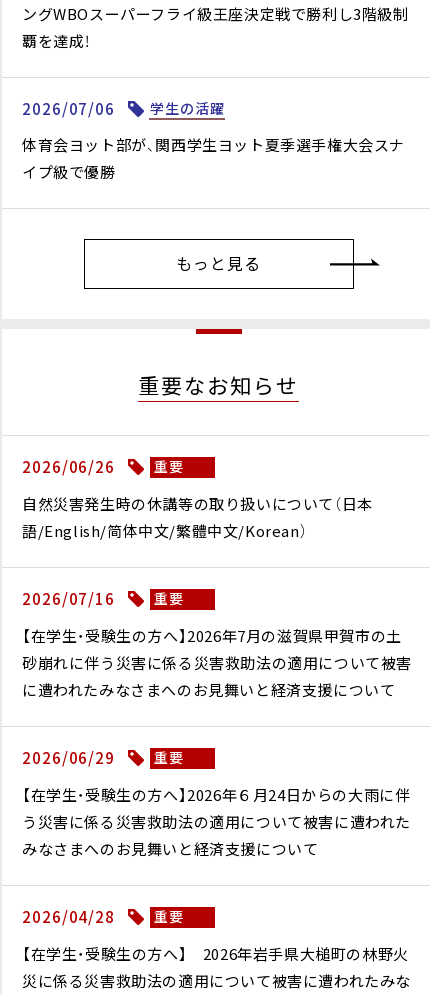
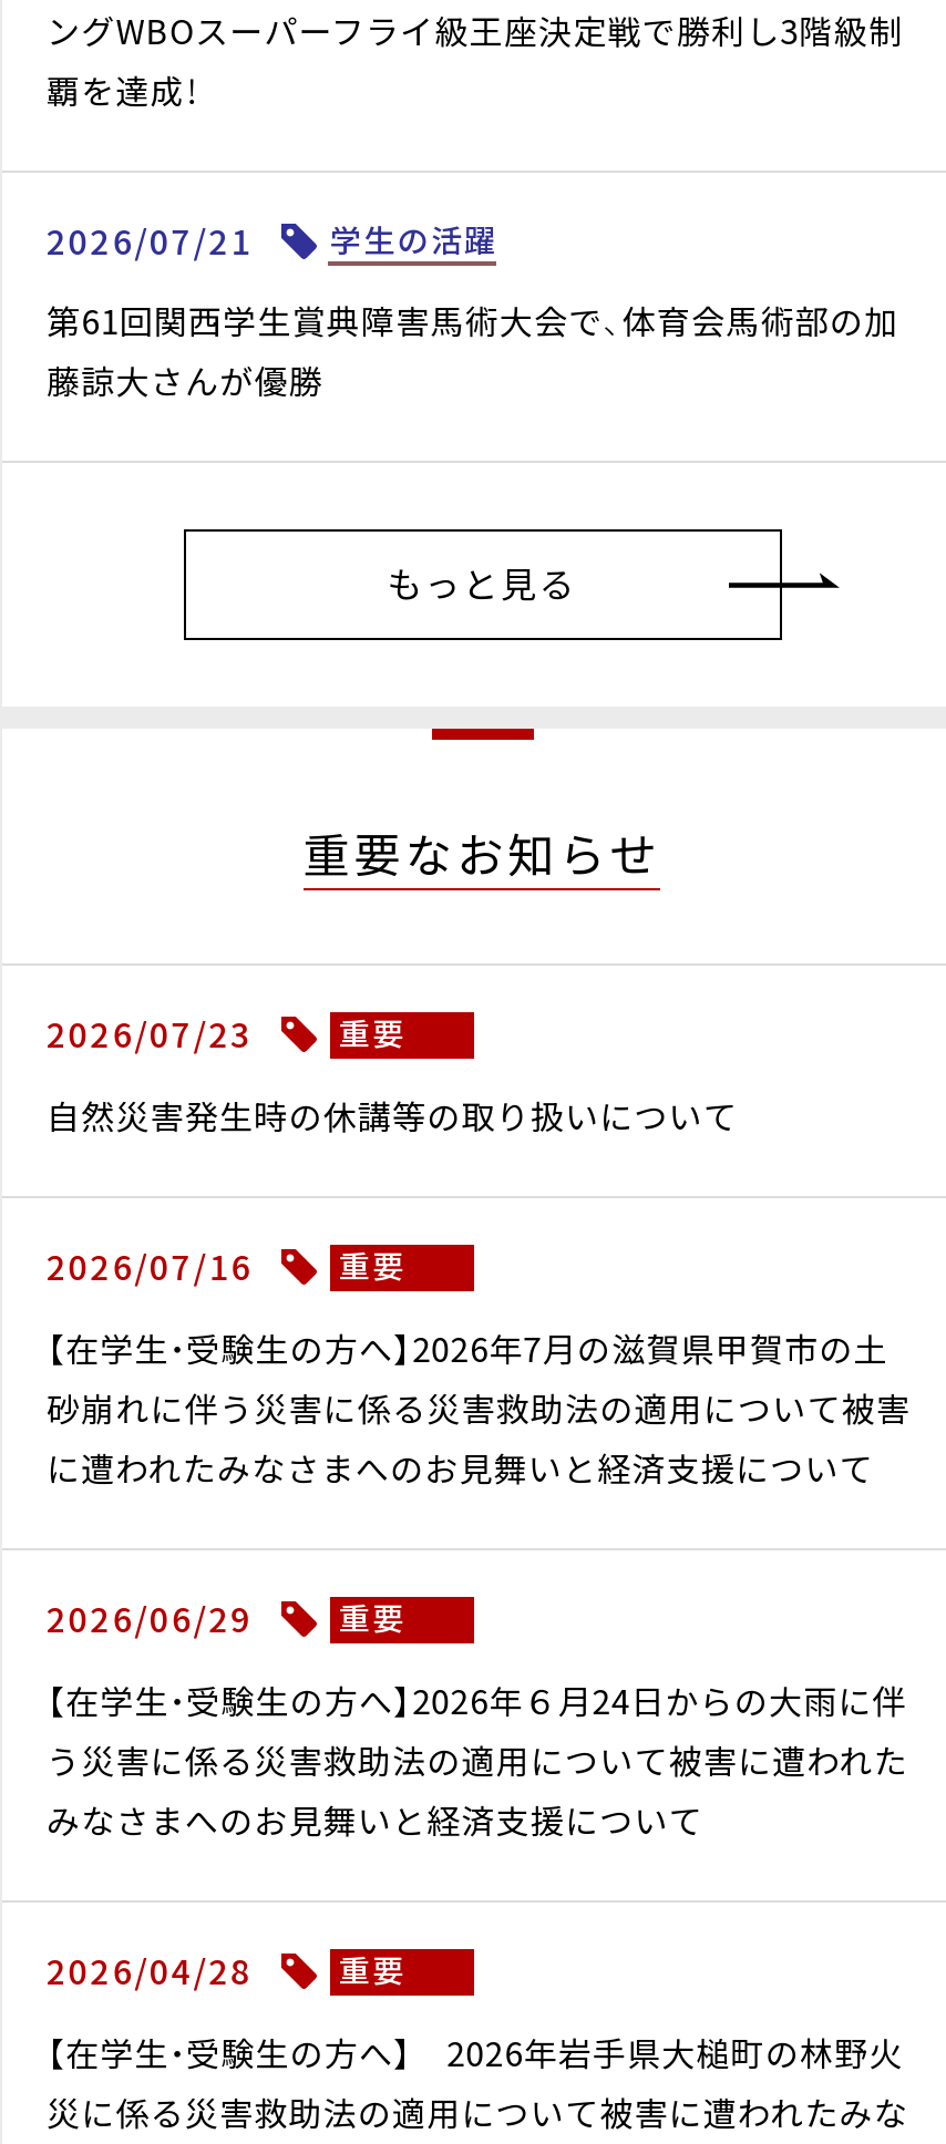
[22,97,226,119] 2026/07/06 学生の活躍 -> [47,216,498,265] 2026/07/21 学生の活躍
[22,133,405,182] 体育会ヨット部が、関西学生ヨット夏季選手権大会スナ | イプ級で優勝 -> [47,296,899,404] 第61回関西学生賞典障害馬術大会で、体育会馬術部の加 | 藤諒大さんが優勝
[22,455,184,477] 2026/06/26 重要 -> [47,1009,406,1058] 2026/07/23 重要
[22,492,373,541] 自然災害発生時の休講等の取り扱いについて（日本 | 語/English/简体中文/繁體中文/Korean） -> [47,1091,738,1140] 自然災害発生時の休講等の取り扱いについて

